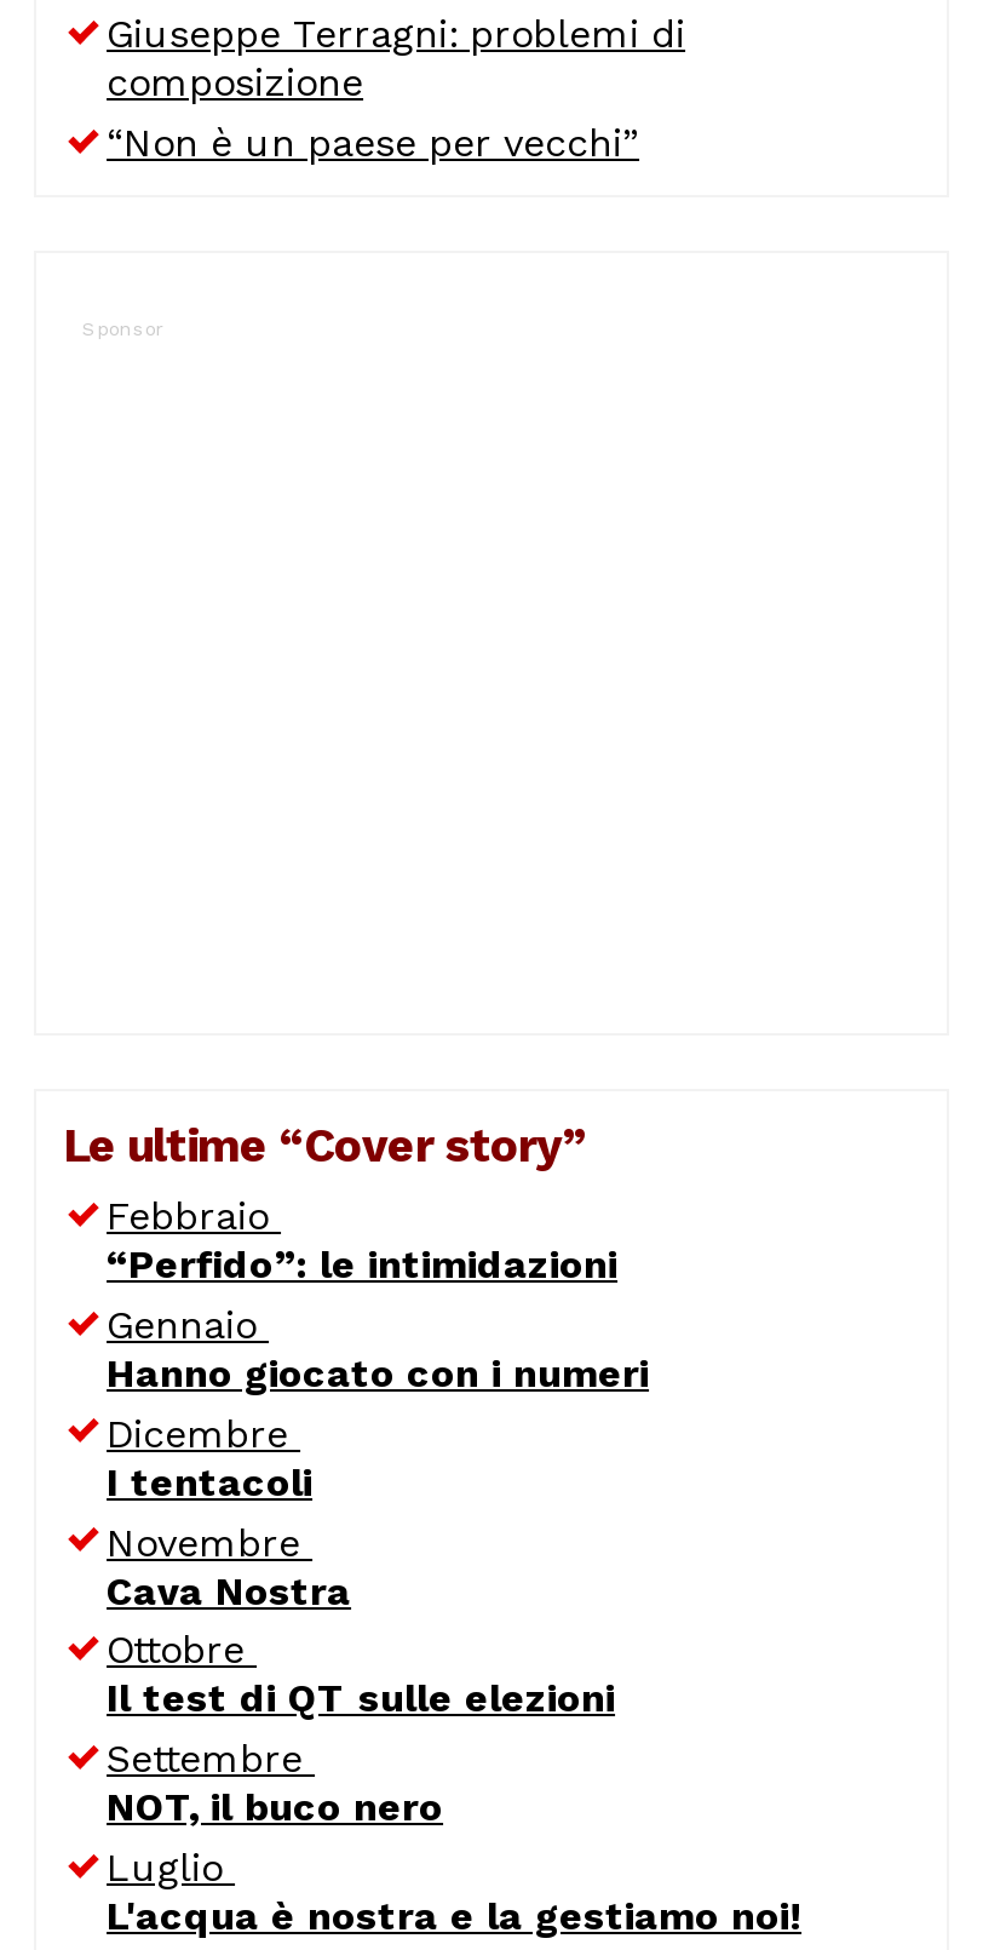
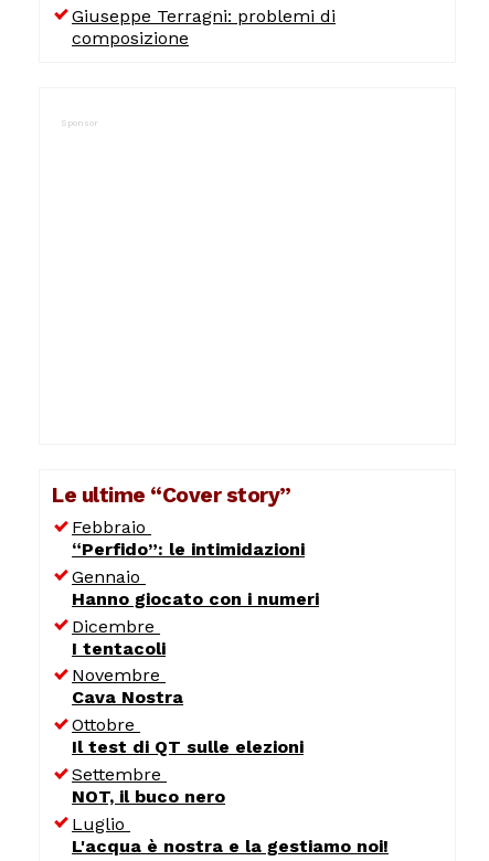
[107,120,639,166] “Non è un paese per vecchi” -> none

